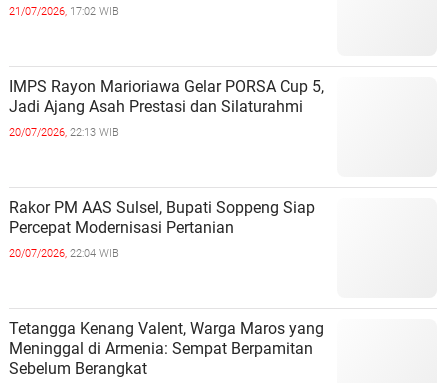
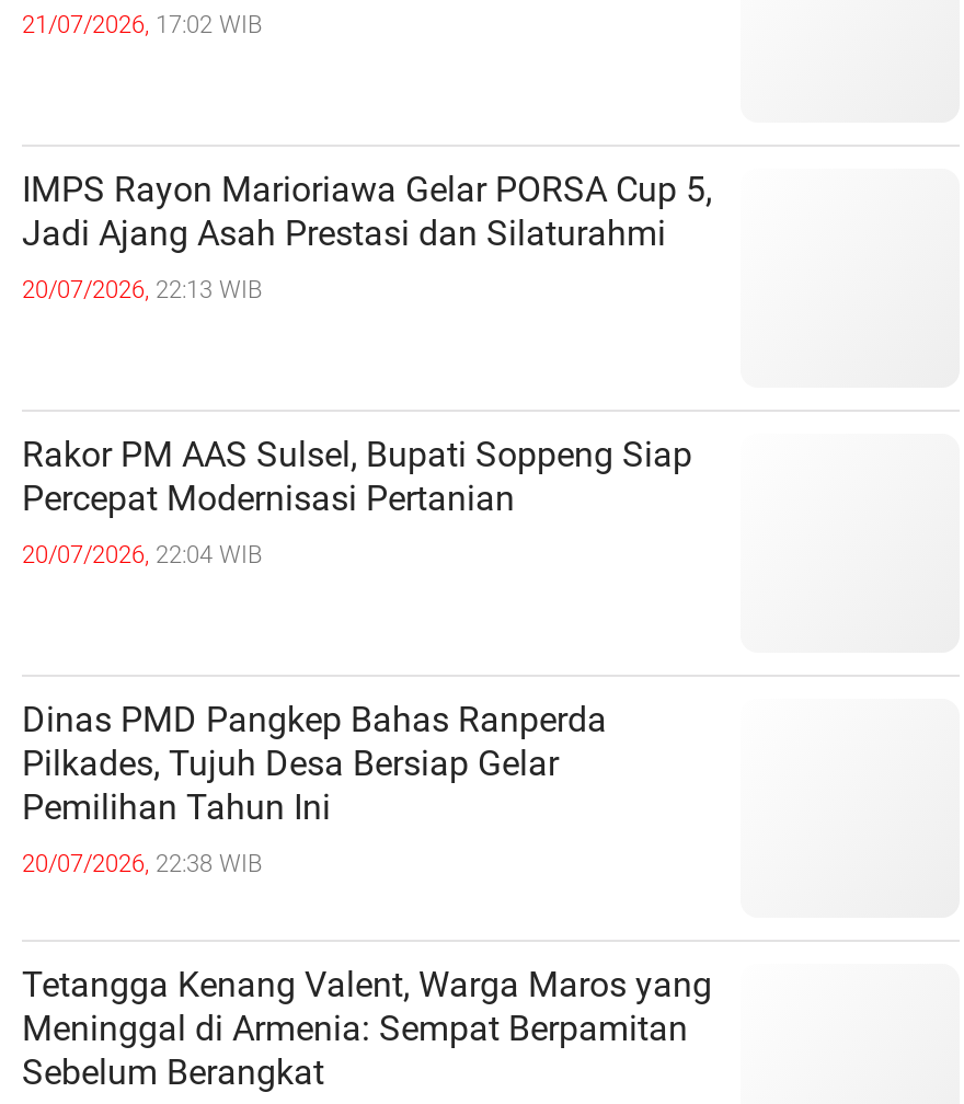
none -> [22,699,607,878] Dinas PMD Pangkep Bahas Ranperda | Pilkades, Tujuh Desa Bersiap Gelar | Pemilihan Tahun Ini | 20/07/2026, 22:38 WIB

